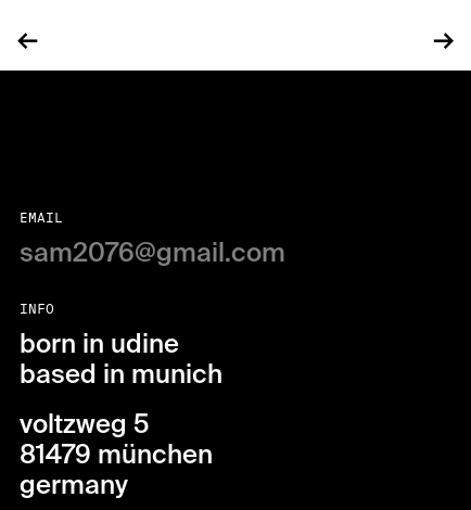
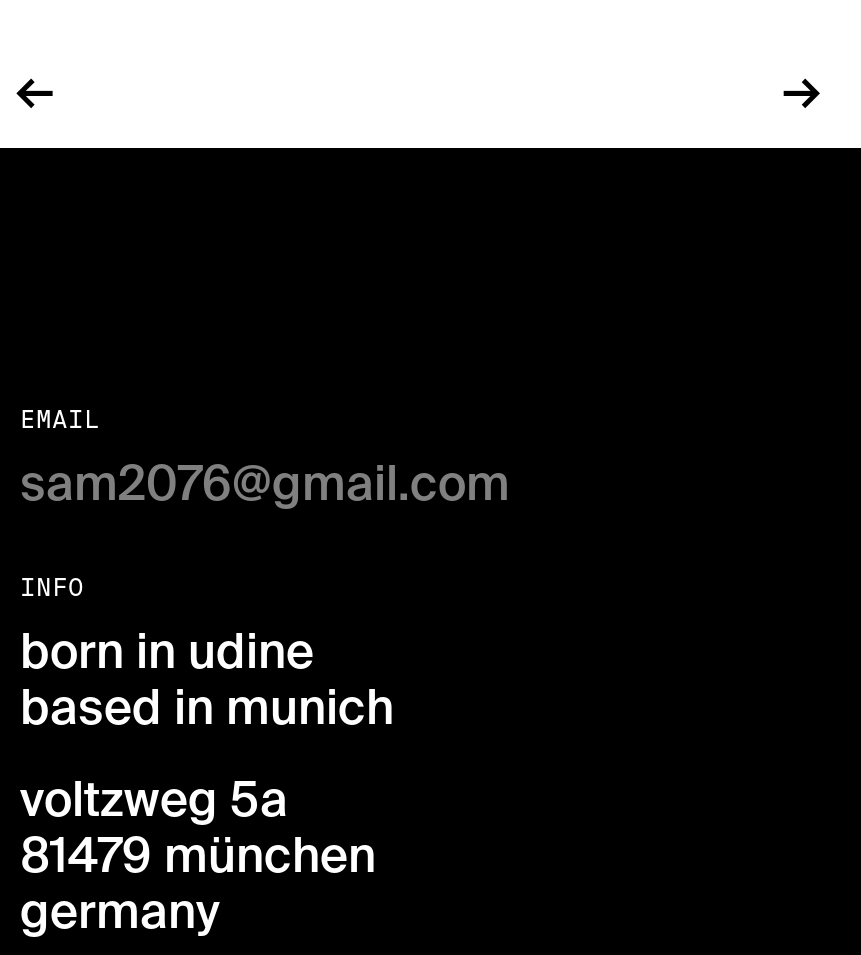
[20,407,150,441] voltzweg 5 -> [20,768,288,830] voltzweg 5a

